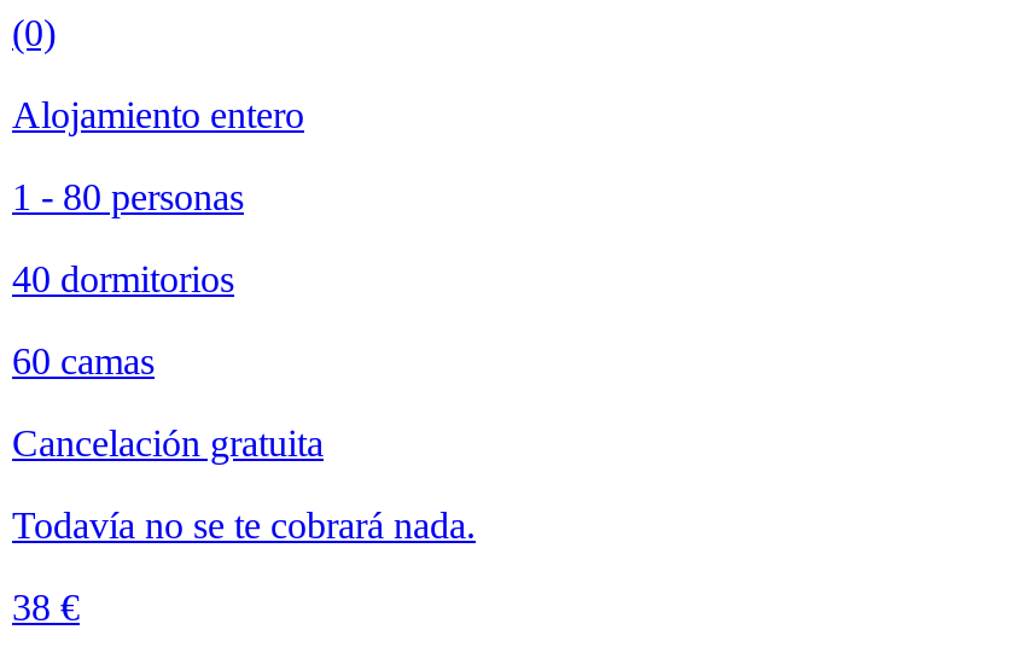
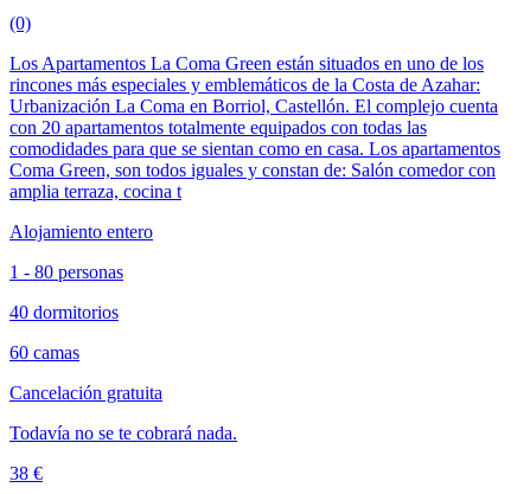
none -> [9,53,500,201] Los Apartamentos La Coma Green están situados en uno de los | rincones más especiales y emblemáticos de la Costa de Azahar: | Urbanización La Coma en Borriol, Castellón. El complejo cuenta | con 20 apartamentos totalmente equipados con todas las | comodidades para que se sientan como en casa. Los apartamentos | Coma Green, son todos iguales y constan de: Salón comedor con | amplia terraza, cocina t

